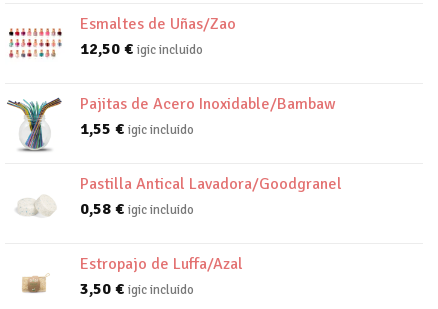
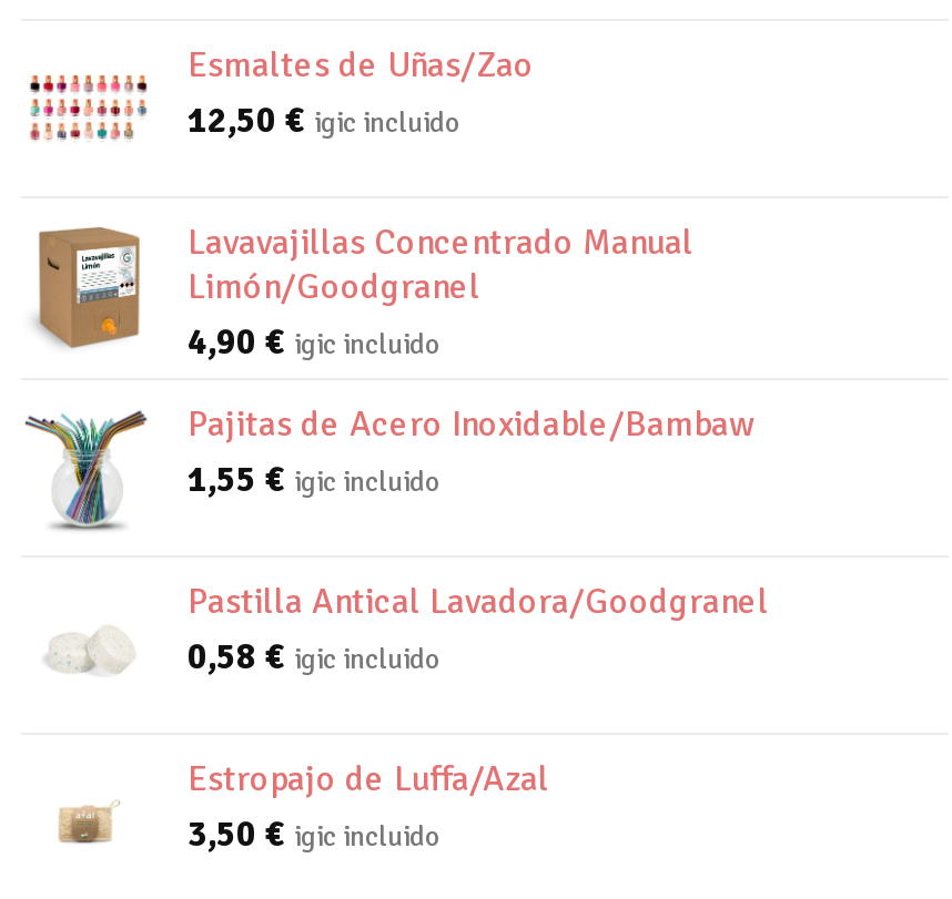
none -> [34,220,693,364] [image] | Lavavajillas Concentrado Manual | Limón/Goodgranel | 4,90 € igic incluido

